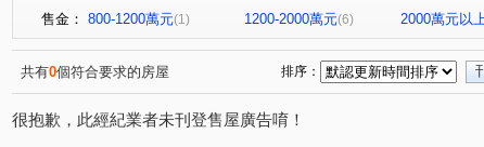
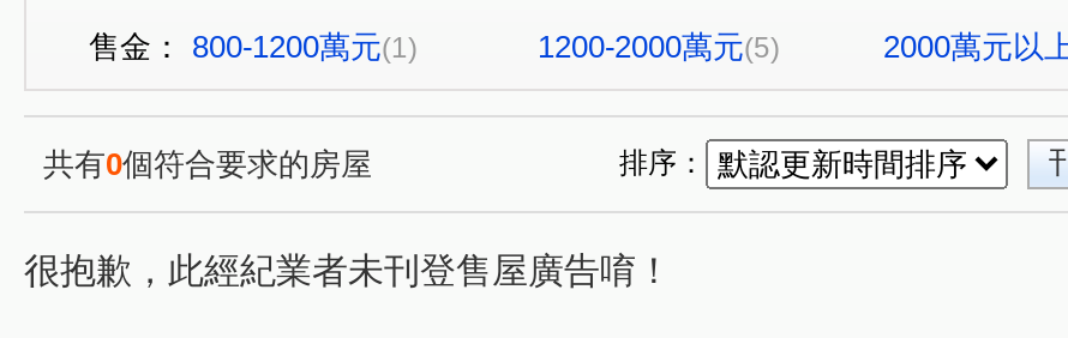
[244,11,354,27] 1200-2000萬元(6) -> [538,29,780,65] 1200-2000萬元(5)

